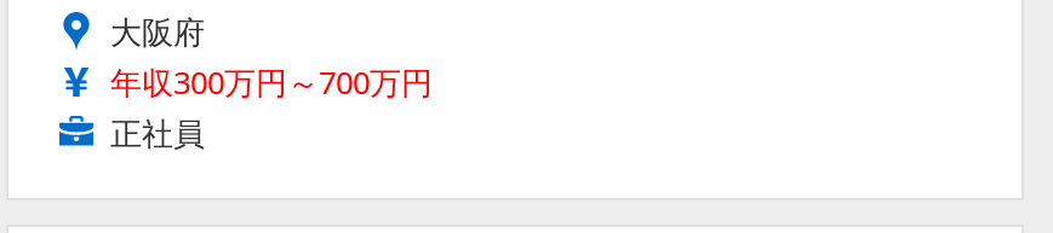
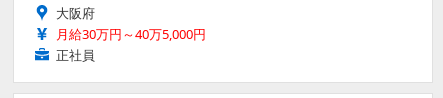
[110,61,433,104] 年収300万円～700万円 -> [56,25,206,43] 月給30万円～40万5,000円

